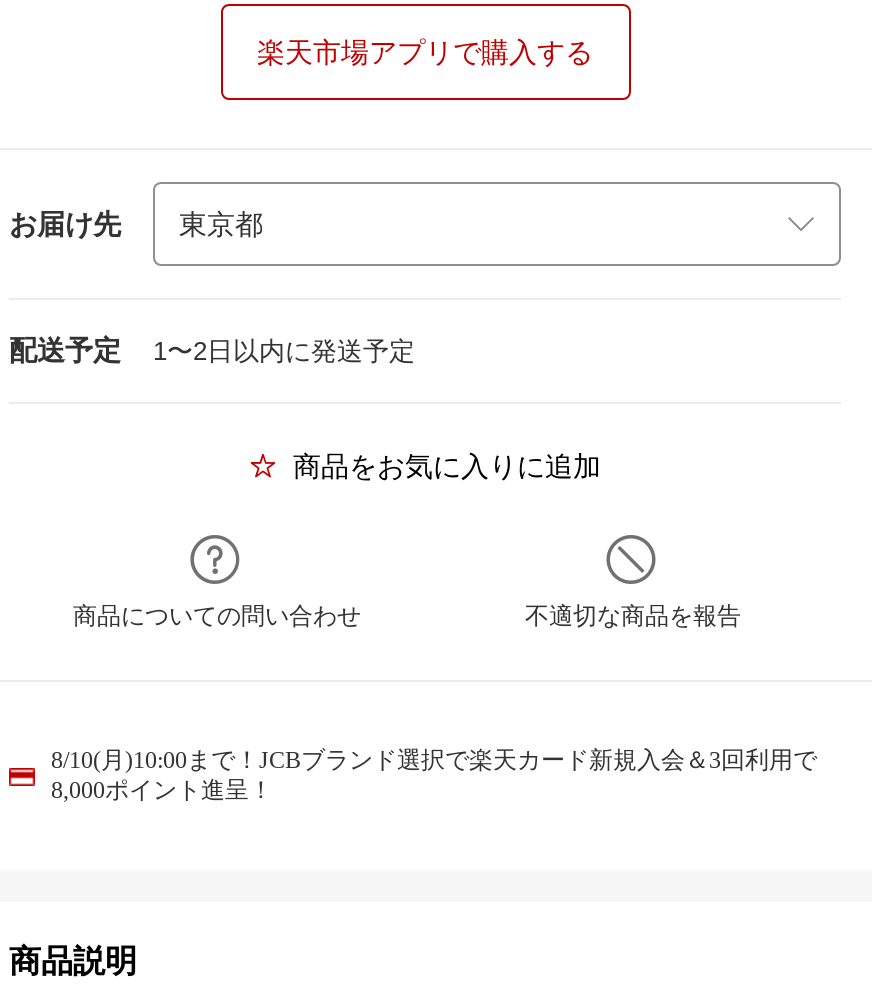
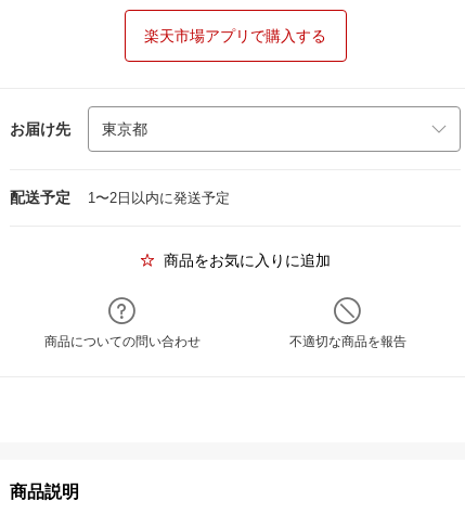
[51,746,817,804] 8/10(月)10:00まで！JCBブランド選択で楽天カード新規入会＆3回利用で | 8,000ポイント進呈！ -> none

